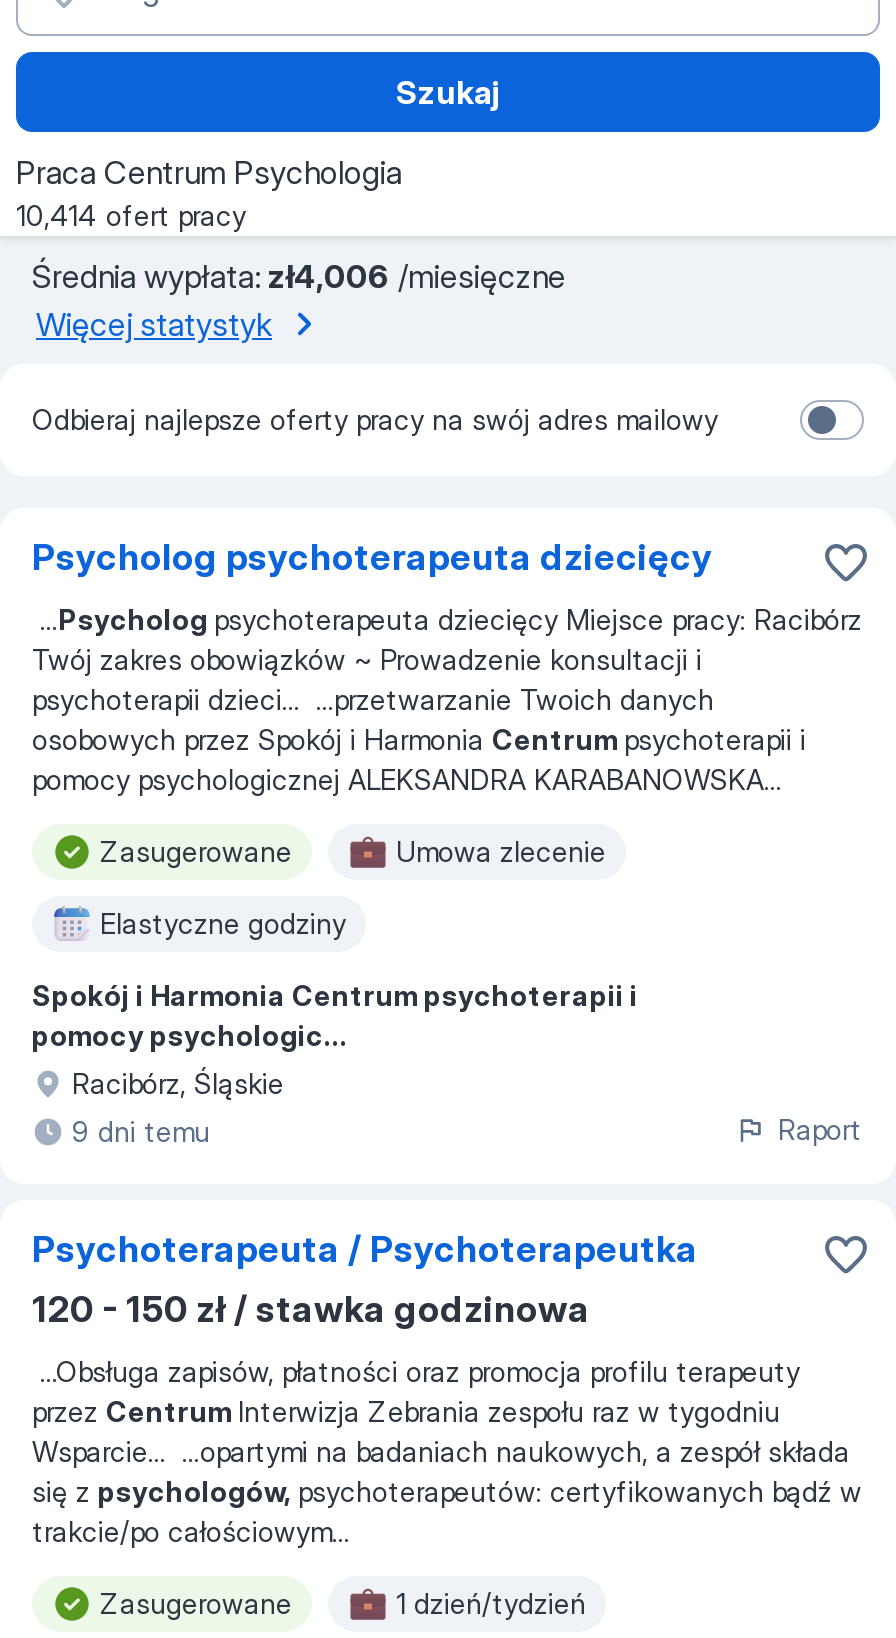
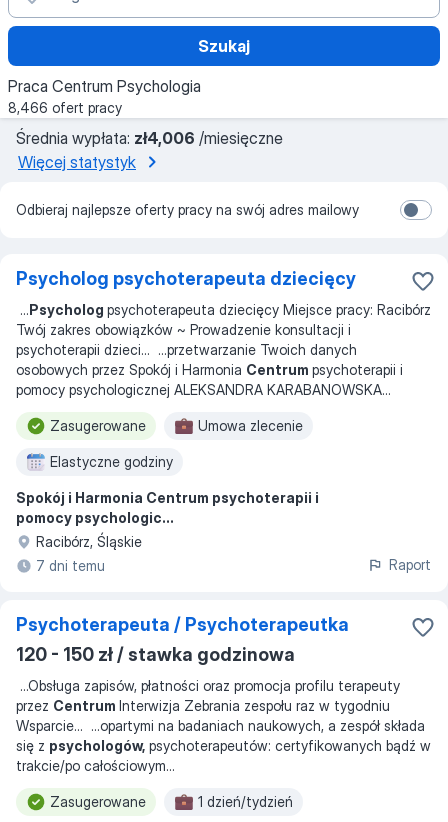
[16,198,246,232] 10,414 ofert pracy -> [8,99,122,116] 8,466 ofert pracy
[72,1114,210,1148] 9 dni temu -> [36,557,105,574] 7 dni temu

